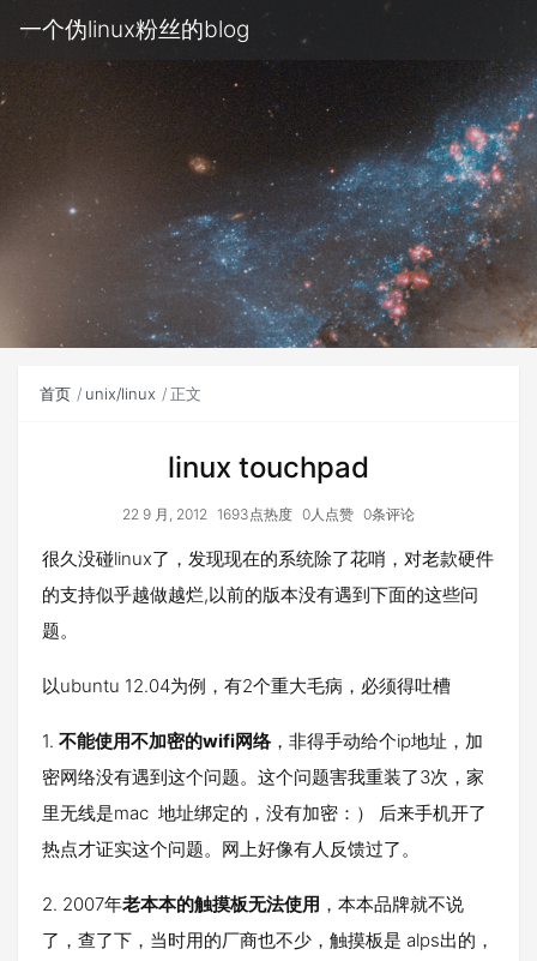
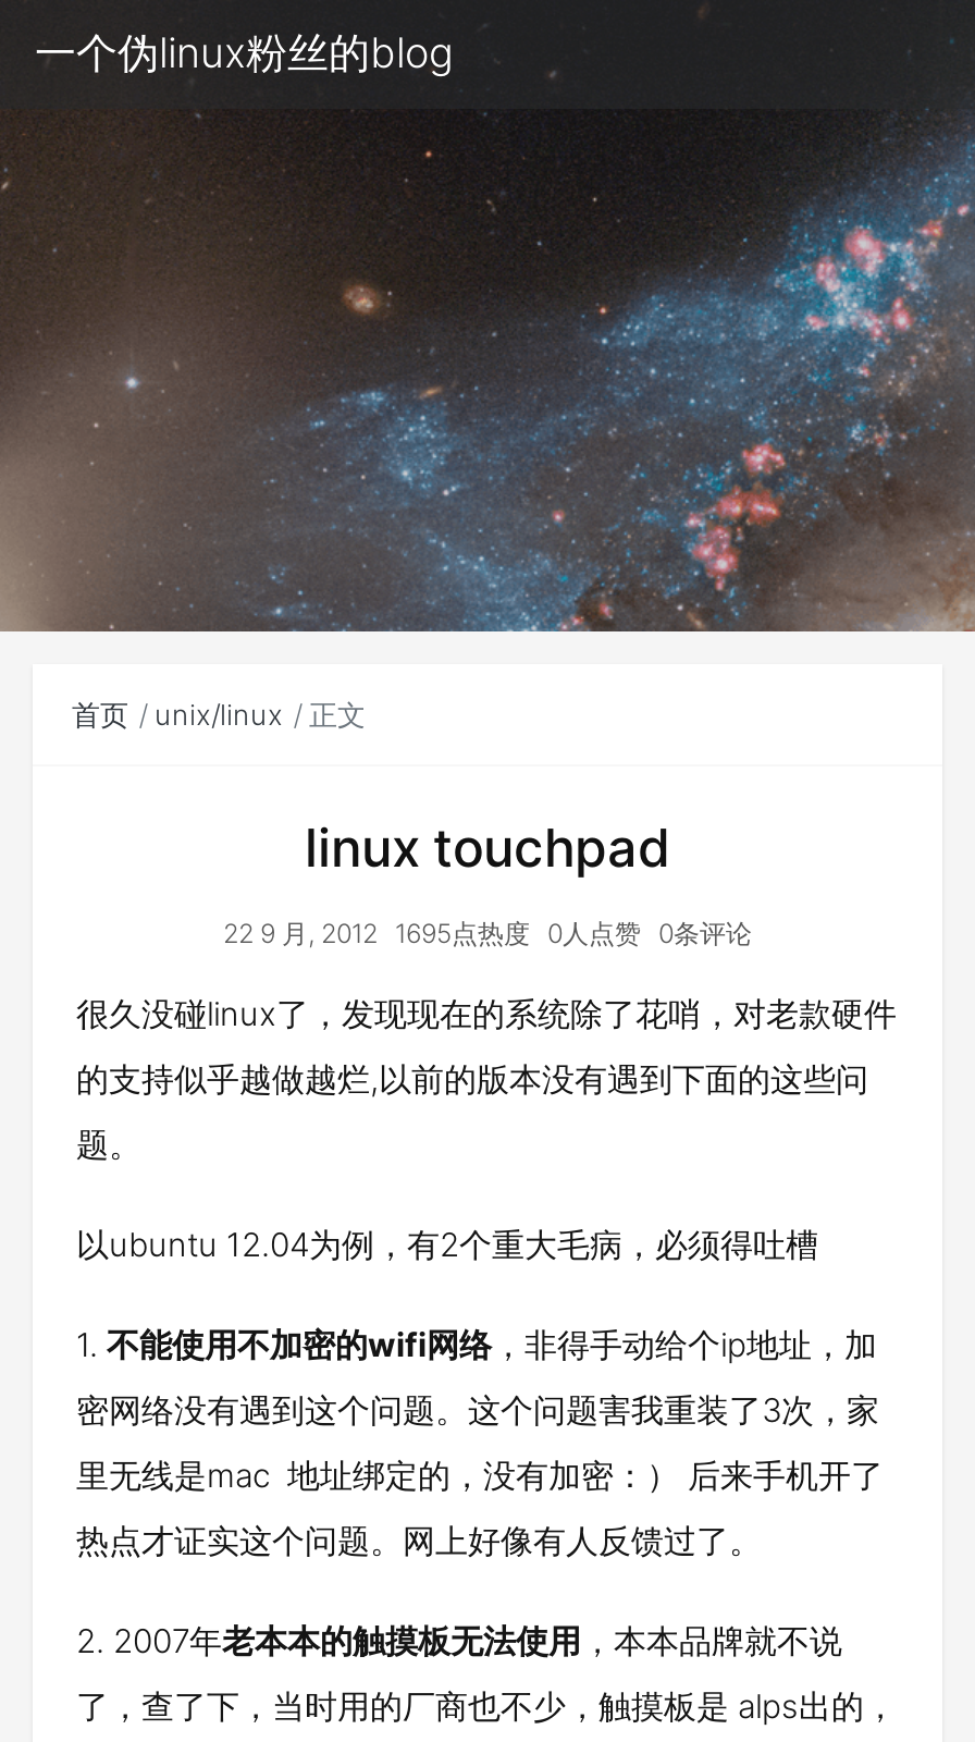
[122,505,415,523] 22 9 月, 2012 1693点热度 0人点赞 0条评论 -> [223,917,752,949] 22 9 月, 2012 1695点热度 0人点赞 0条评论

